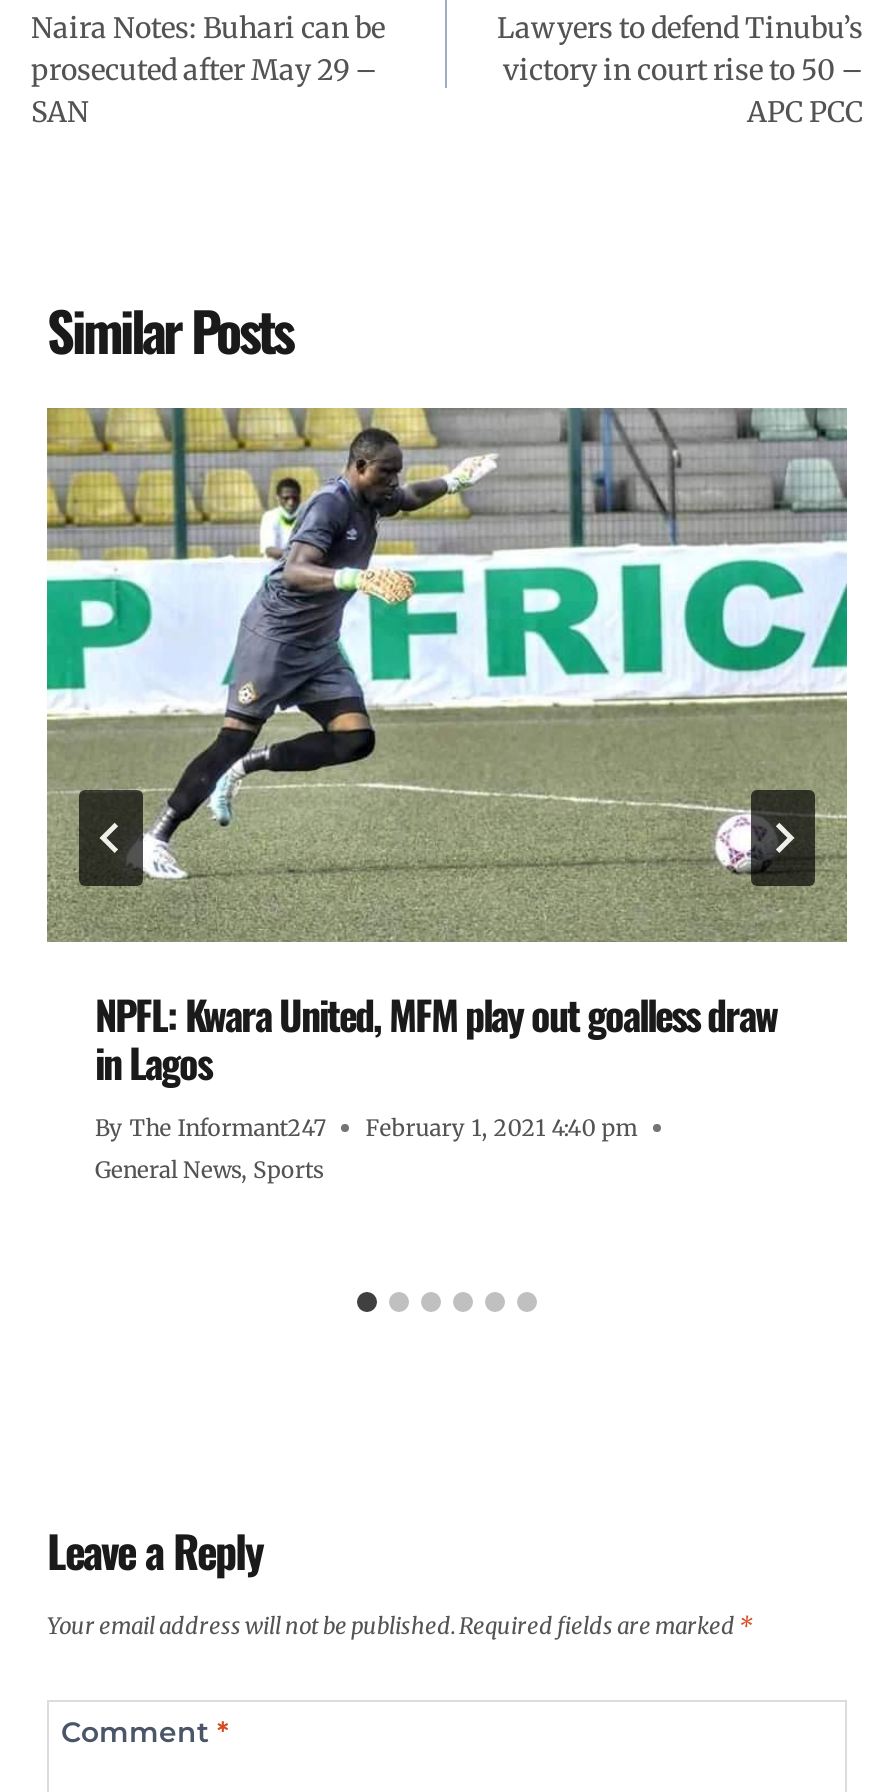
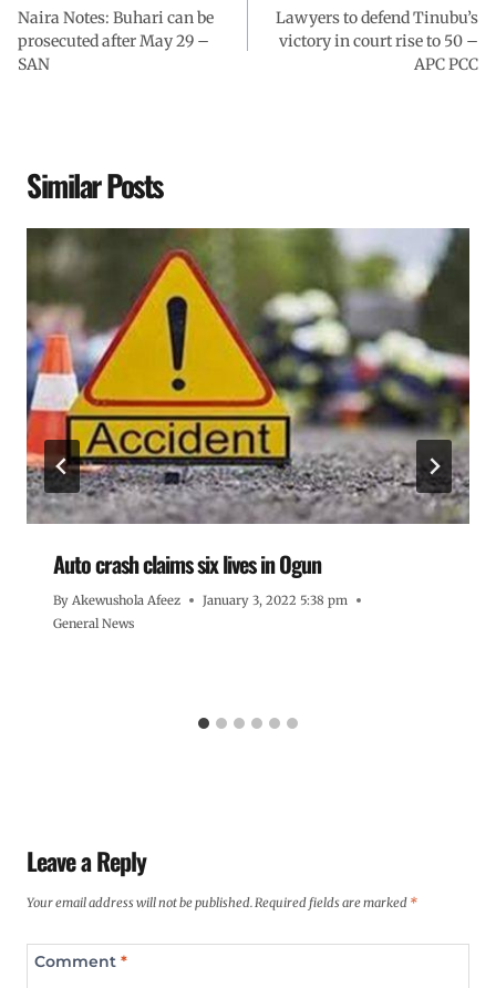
[45,406,849,1142] [image] | NPFL: Kwara United, MFM play out goalless draw | in Lagos | By The Informant247 | February 1, 2021 4:40 pm -> [25,227,471,608] [image] | Auto crash claims six lives in Ogun | By Akewushola Afeez | January 3, 2022 5:38 pm
[95,1156,323,1184] General News, Sports -> [53,616,134,631] General News

